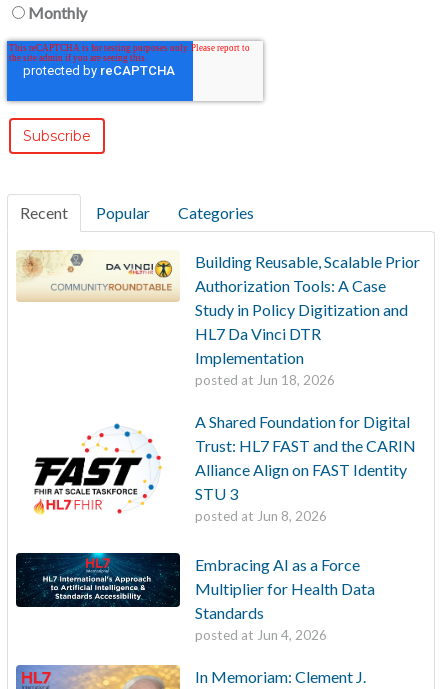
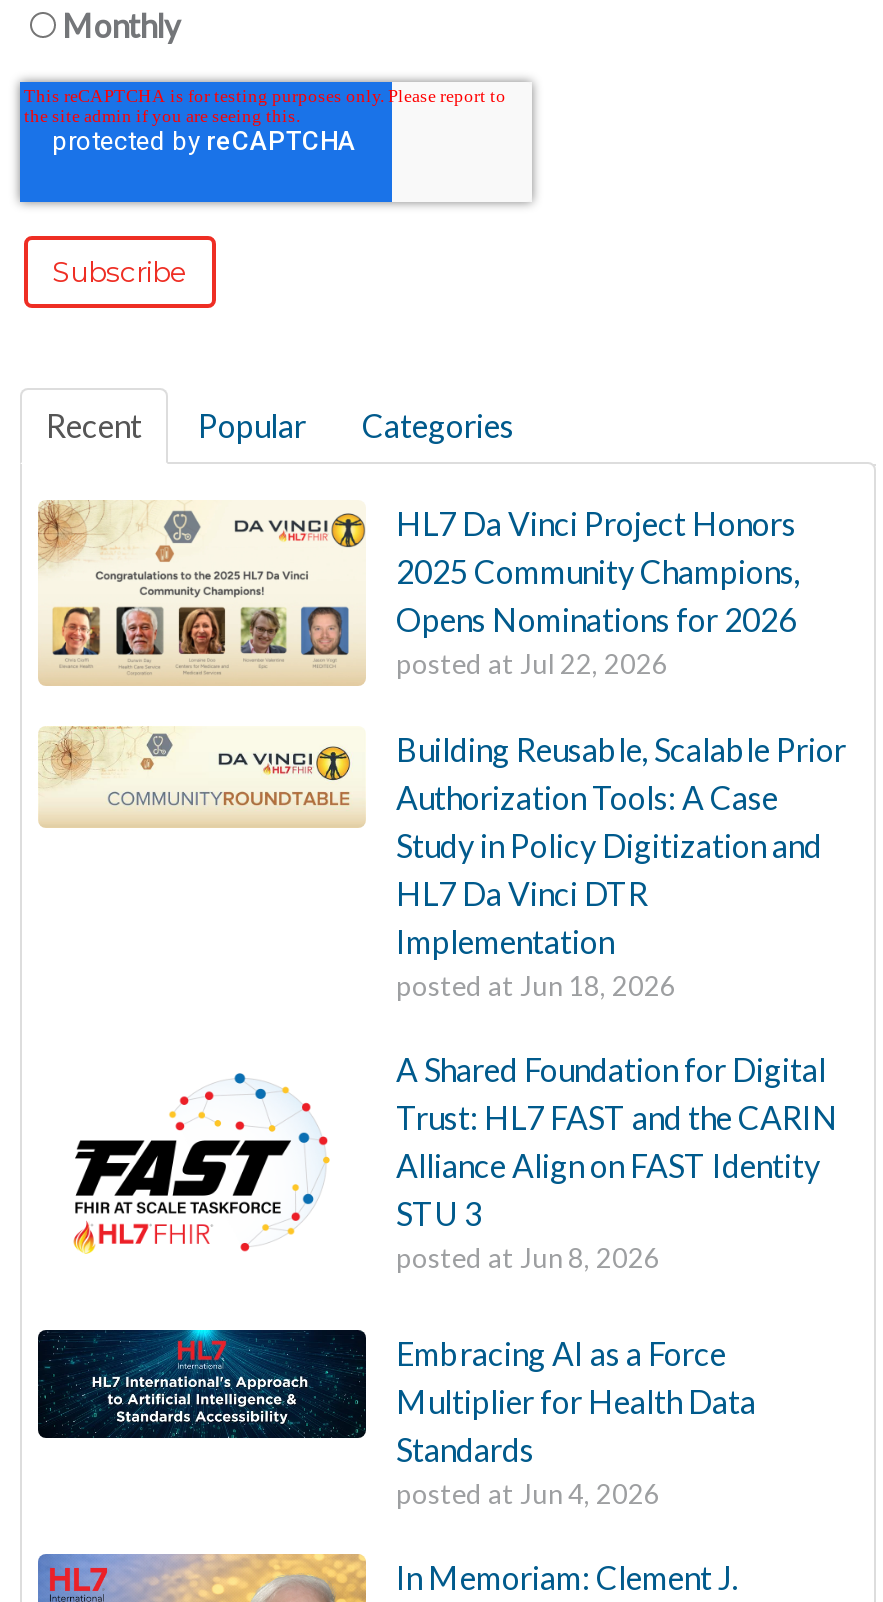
none -> [38,502,800,686] [image] | HL7 Da Vinci Project Honors | 2025 Community Champions, | Opens Nominations for 2026 | posted at Jul 22, 2026

